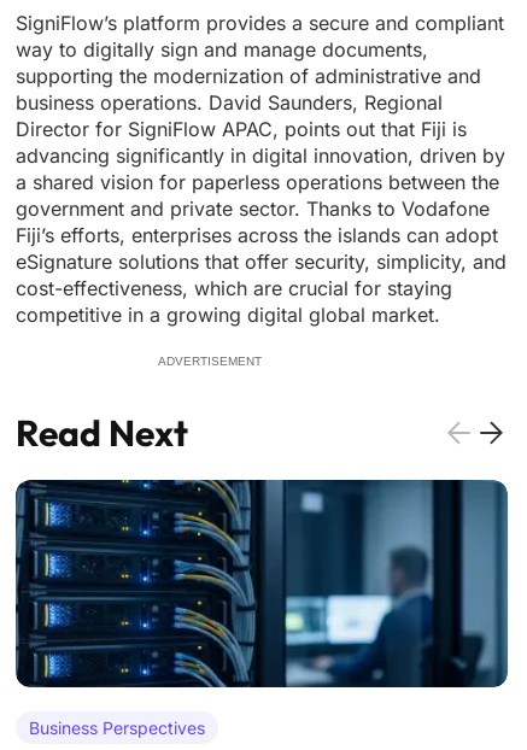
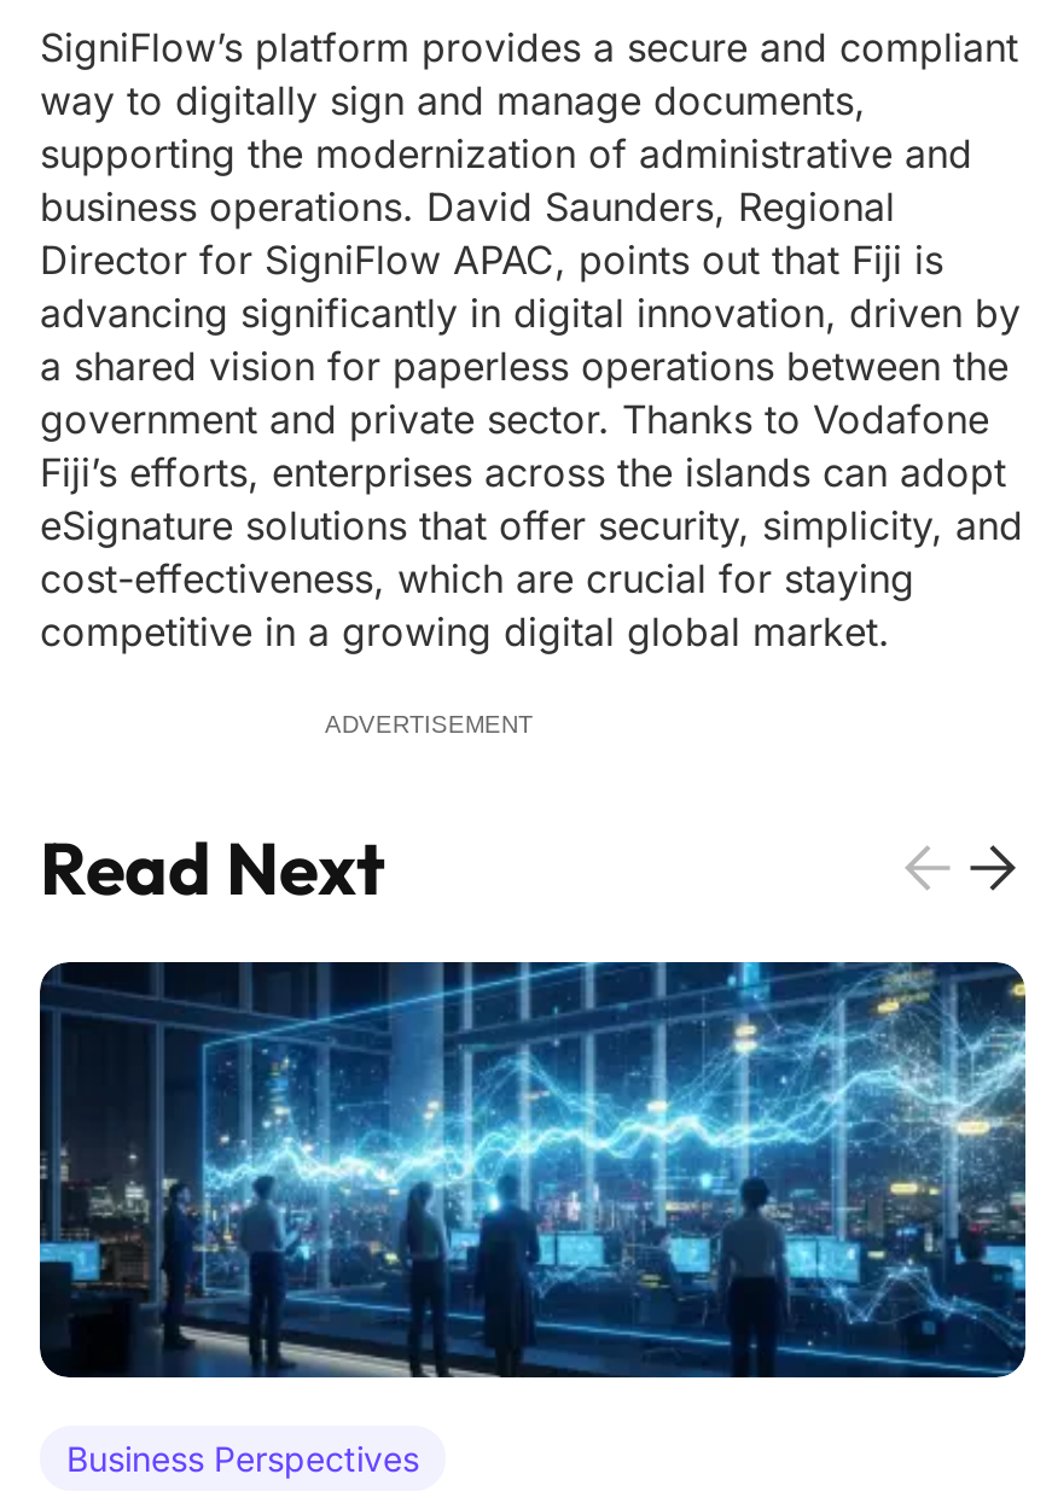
[14,479,509,687] [image] -> [37,960,1025,1380] [image]

